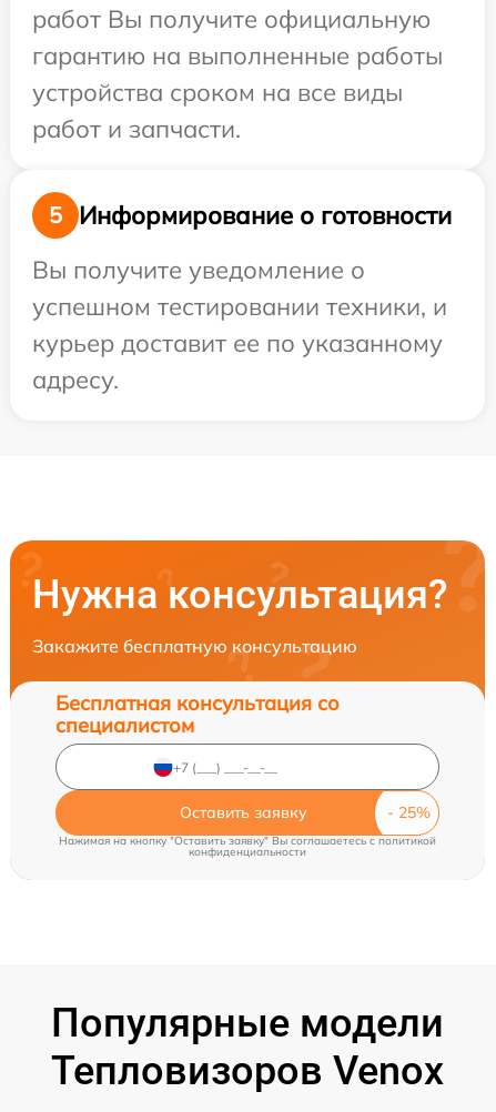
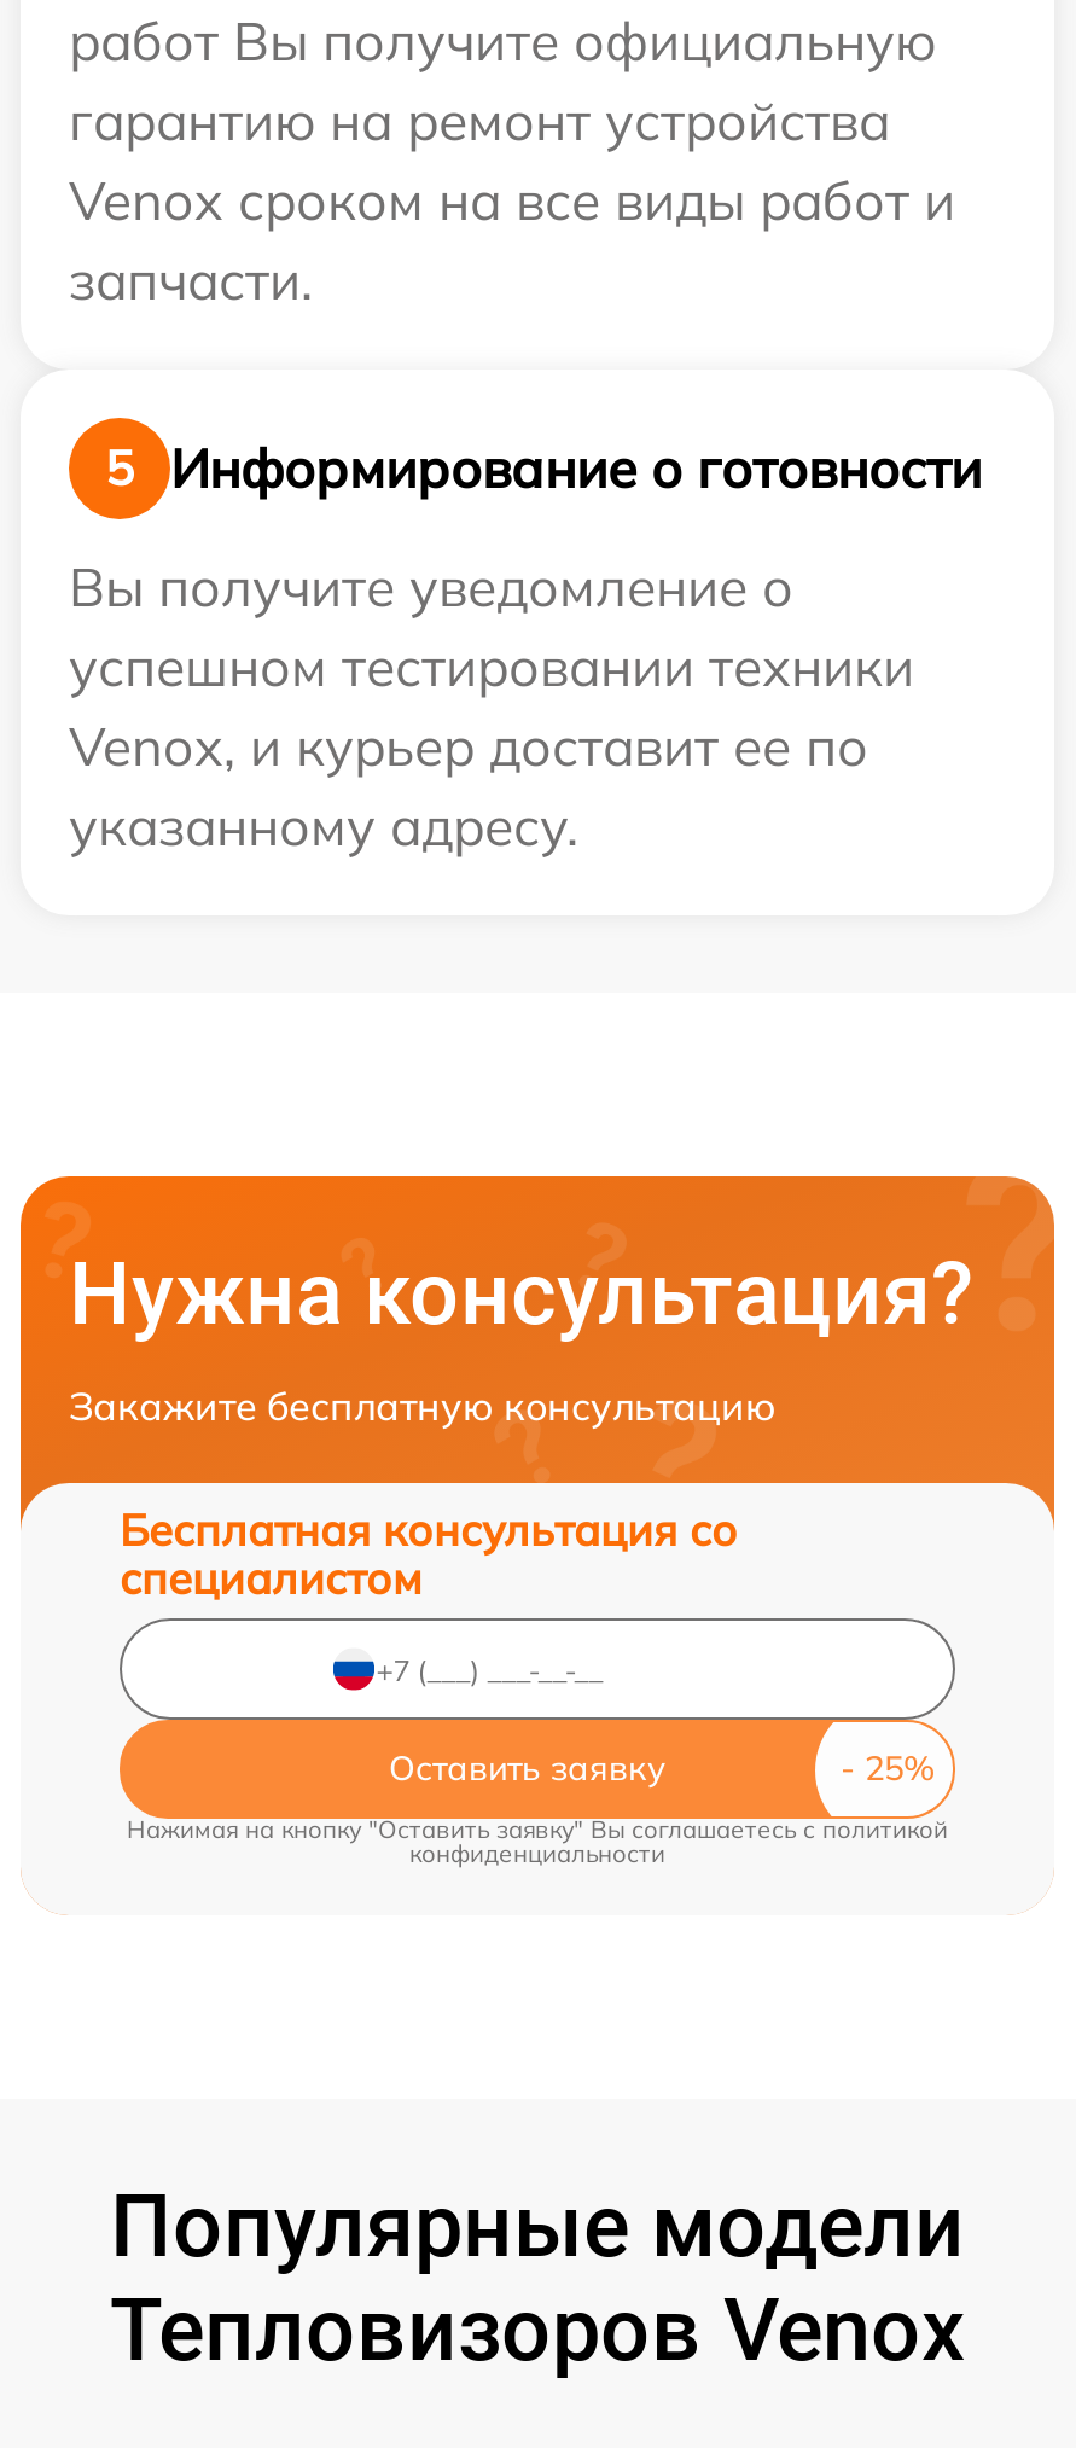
[32,40,443,144] гарантию на выполненные работы | устройства сроком на все виды | работ и запчасти. -> [69,87,955,314] гарантию на ремонт устройства | Venox сроком на все виды работ и | запчасти.
[32,291,447,395] успешном тестировании техники, и | курьер доставит ее по указанному | адресу. -> [69,633,914,860] успешном тестировании техники | Venox, и курьер доставит ее по | указанному адресу.

